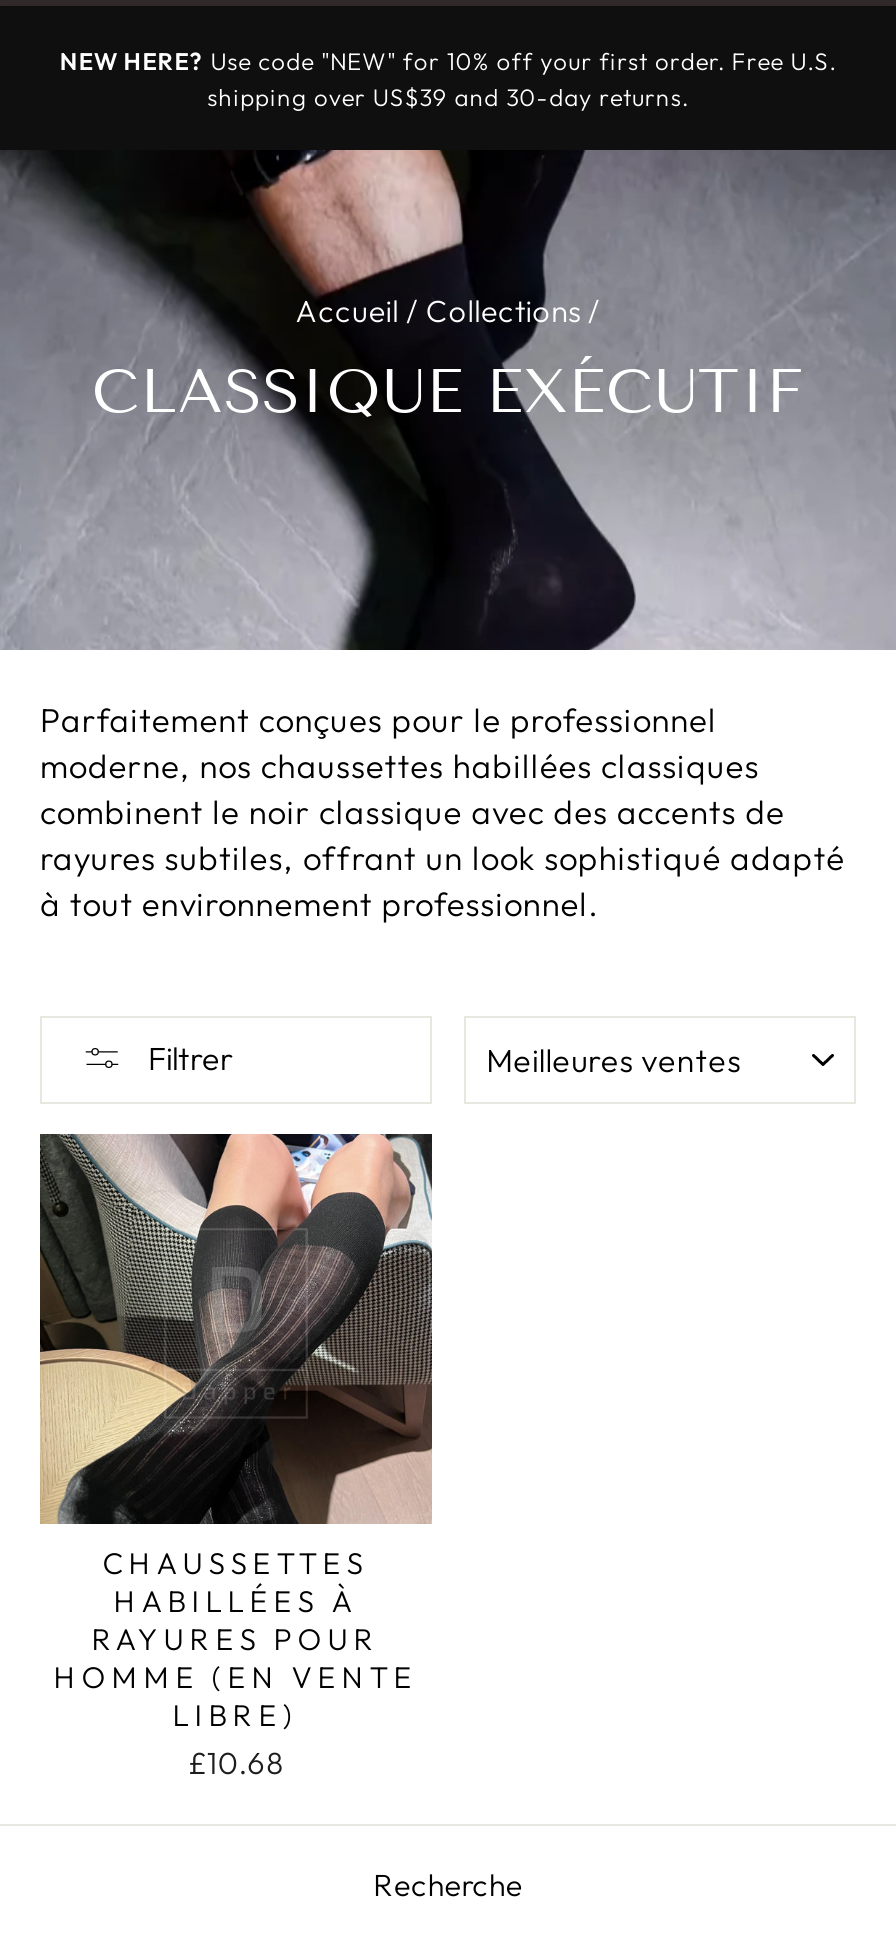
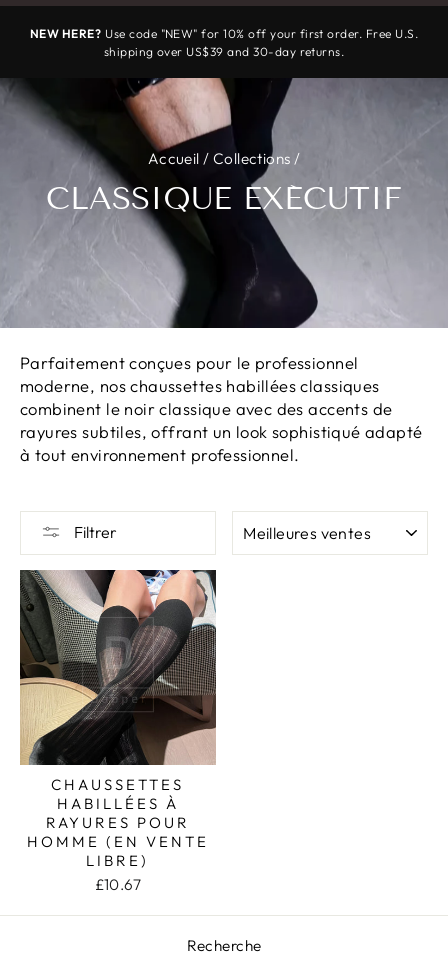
[188,1744,283,1782] £10.68 -> [94,875,141,894] £10.67

